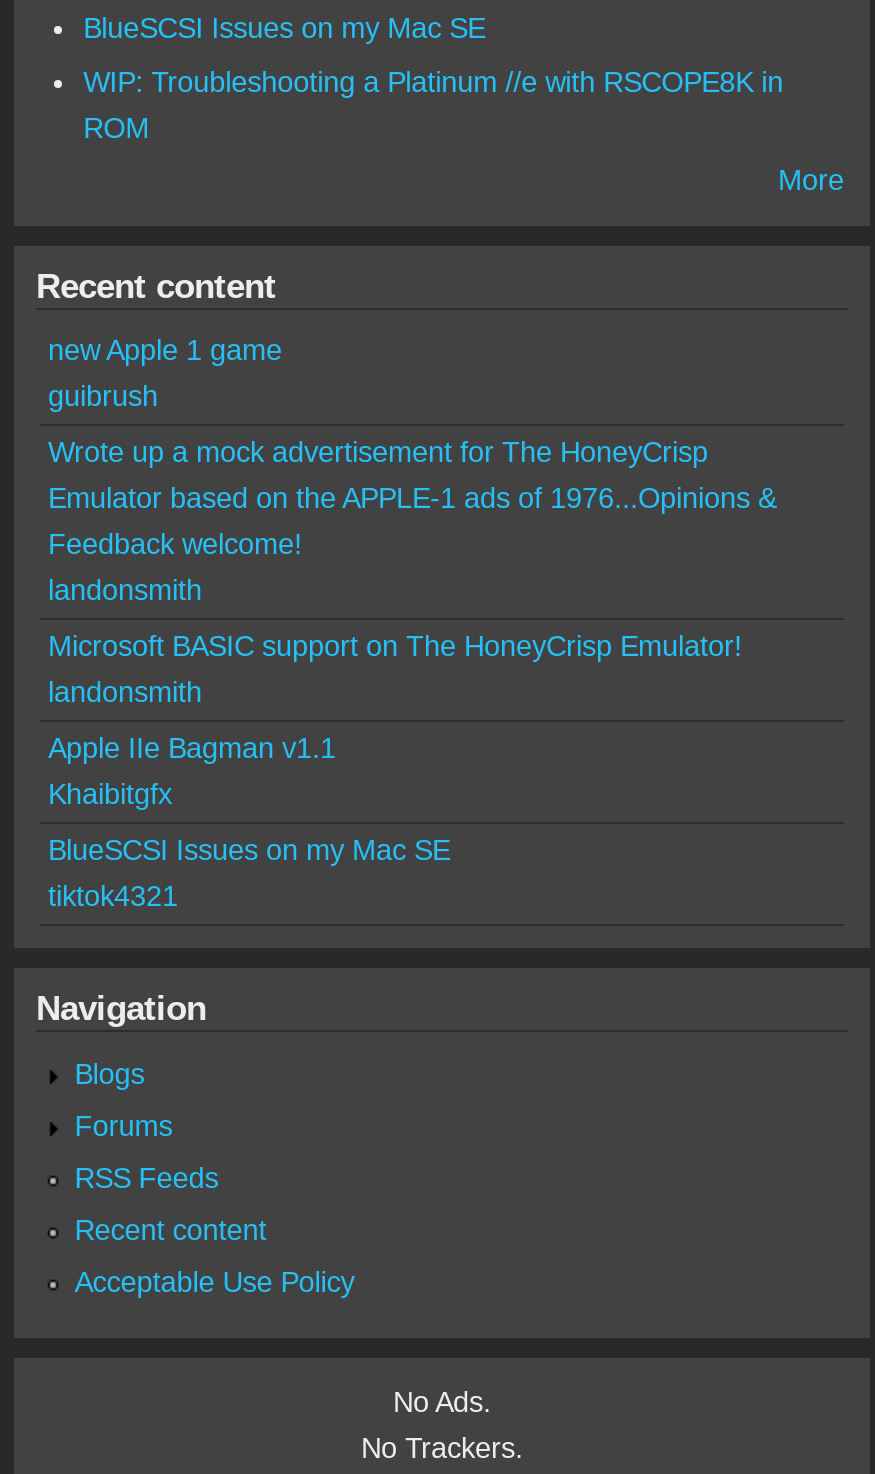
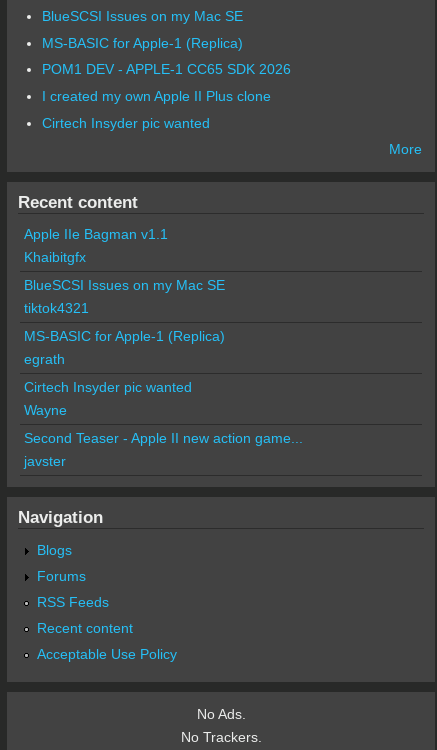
[83,66,783,144] WIP: Troubleshooting a Platinum //e with RSCOPE8K in | ROM -> [42,35,291,131] MS-BASIC for Apple-1 (Replica) | POM1 DEV - APPLE-1 CC65 SDK 2026 | I created my own Apple II Plus clone | Cirtech Insyder pic wanted
moved [36,165,844,307] -> [18,141,422,212]: More | Recent content
[48,335,776,709] new Apple 1 game | guibrush | Wrote up a mock advertisement for The HoneyCrisp | Emulator based on the APPLE-1 ads of 1976...Opinions & | Feedback welcome! | landonsmith | Microsoft BASIC support on The HoneyCrisp Emulator! | landonsmith -> none
moved [48,733,450,913] -> [24,226,225,316]: Apple IIe Bagman v1.1 | Khaibitgfx | BlueSCSI Issues on my Mac SE | tiktok4321
none -> [24,328,303,469] MS-BASIC for Apple-1 (Replica) | egrath | Cirtech Insyder pic wanted | Wayne | Second Teaser - Apple II new action game... | javster

